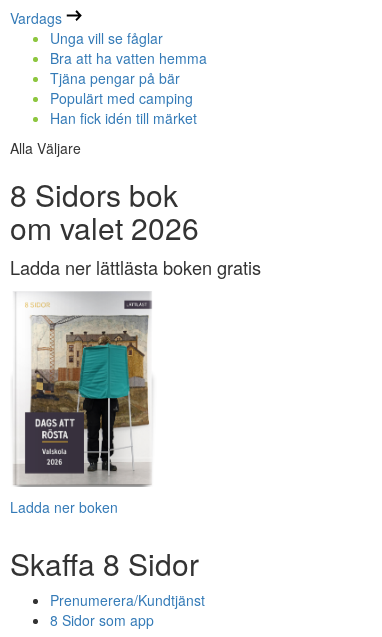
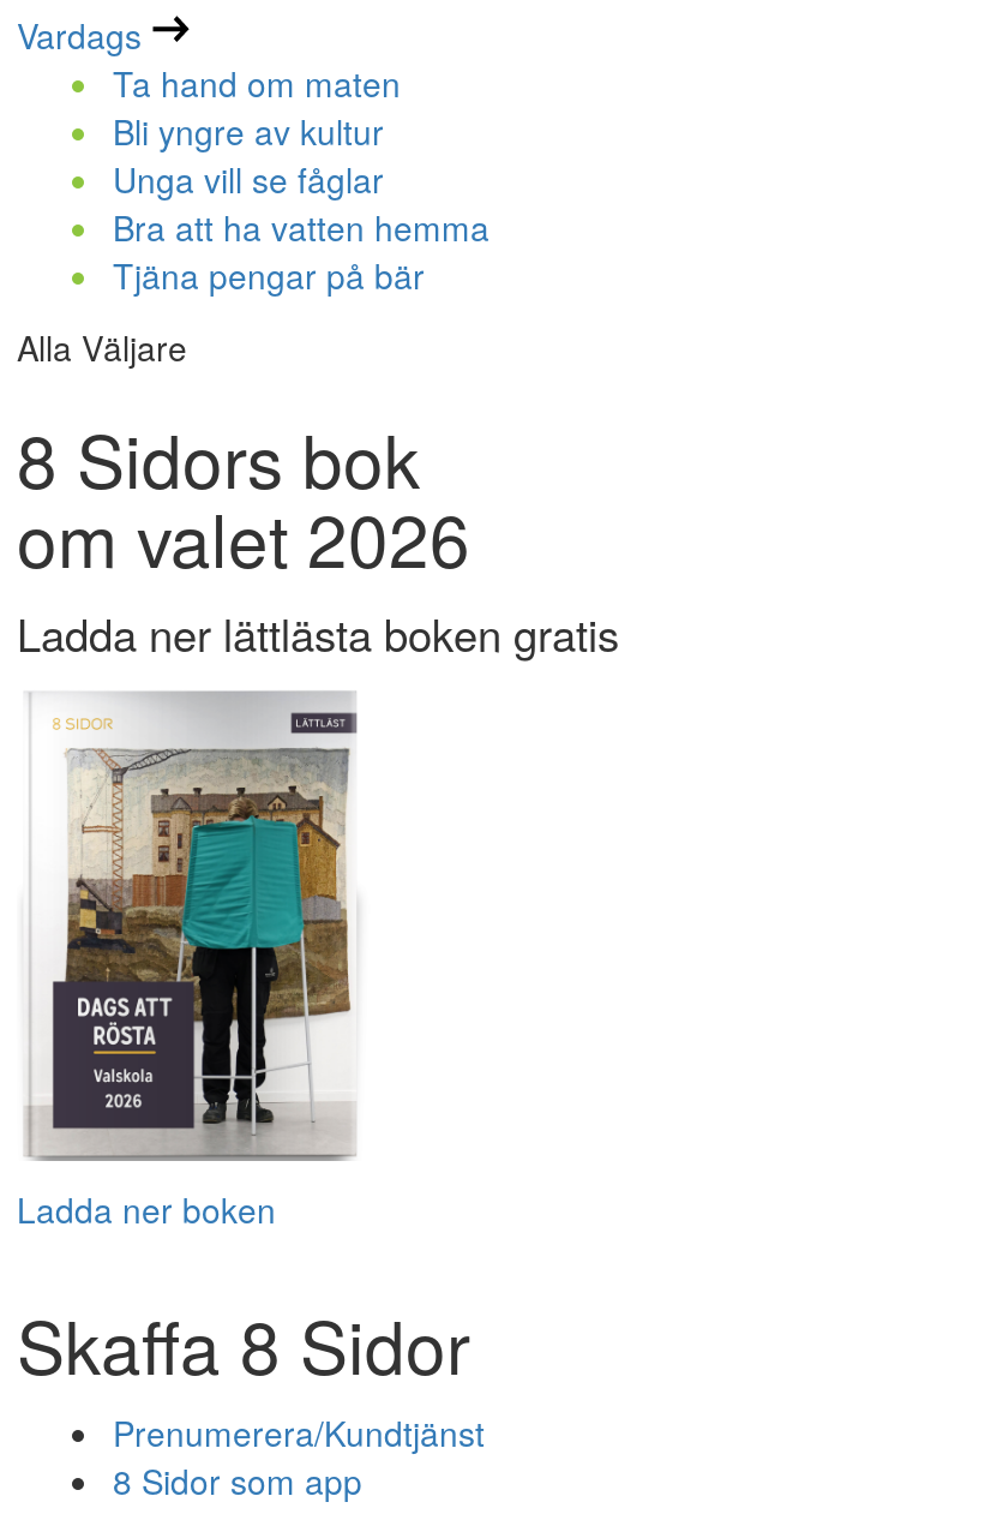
none -> [113,59,401,155] Ta hand om maten | Bli yngre av kultur
moved [50,28,207,88] -> [113,155,490,299]: Unga vill se fåglar | Bra att ha vatten hemma | Tjäna pengar på bär
[50,88,197,128] Populärt med camping | Han fick idén till märket -> none

